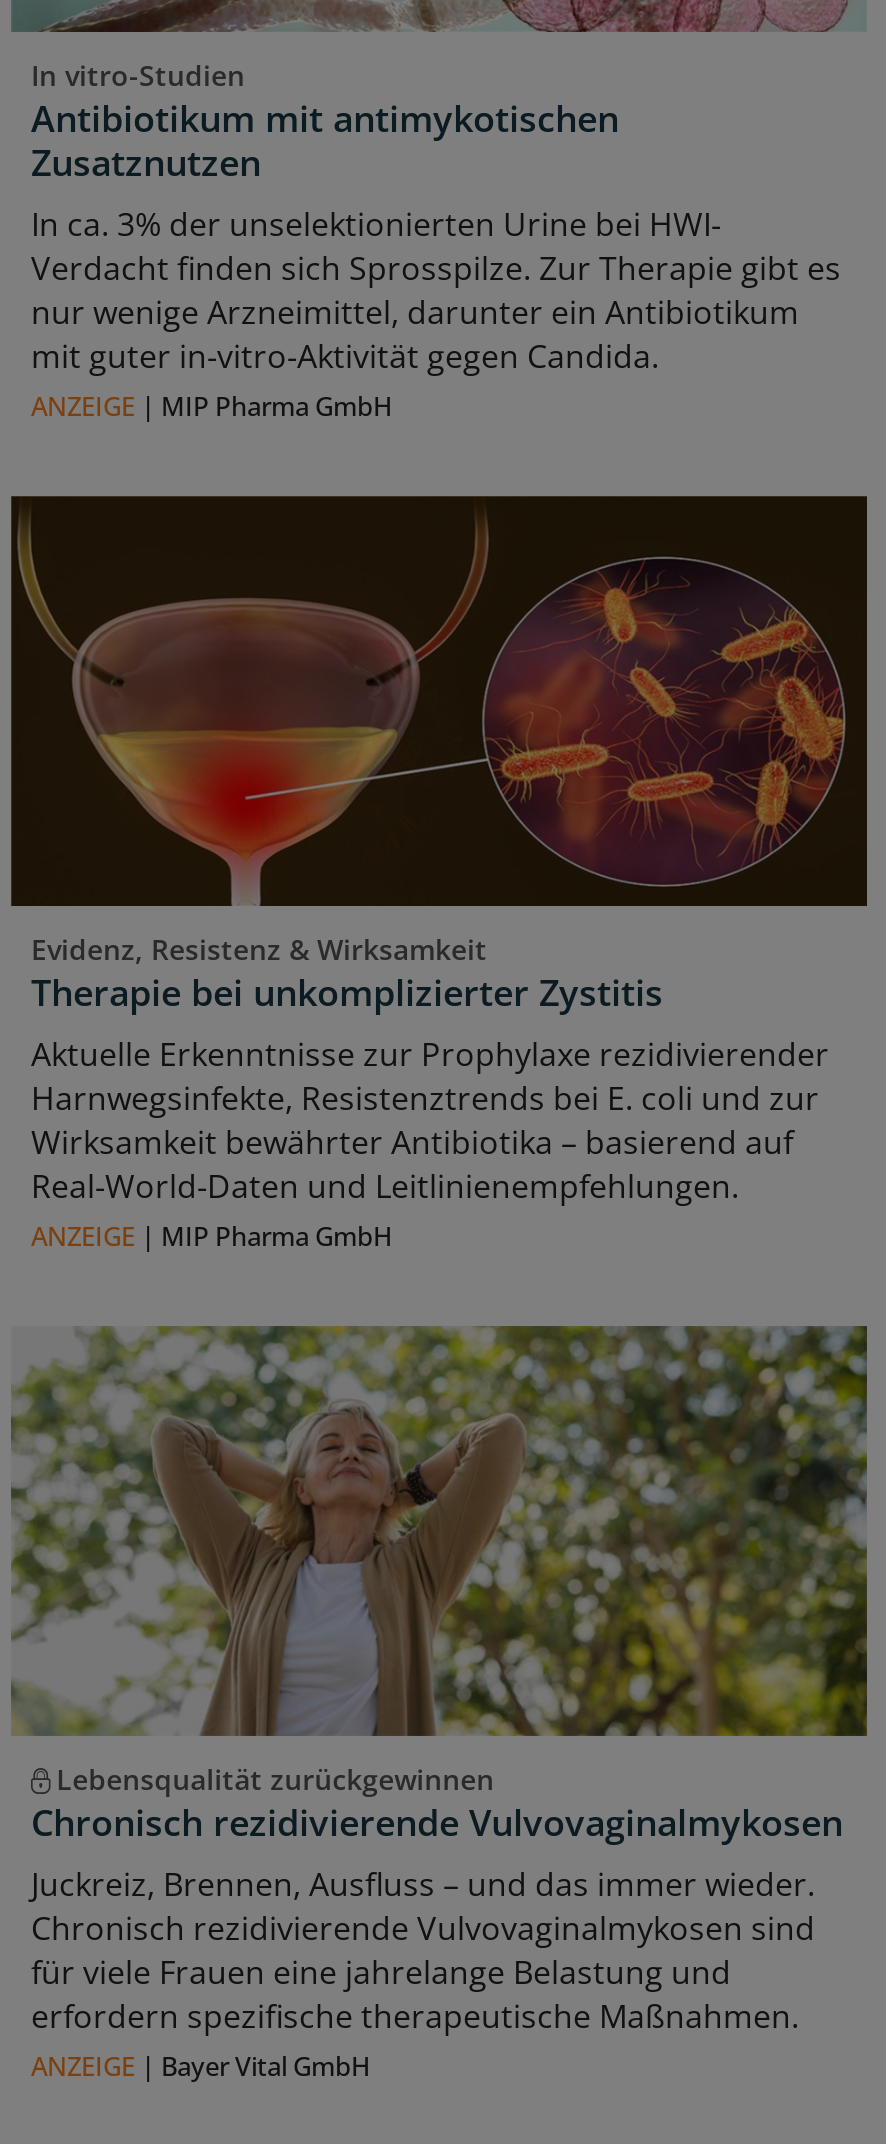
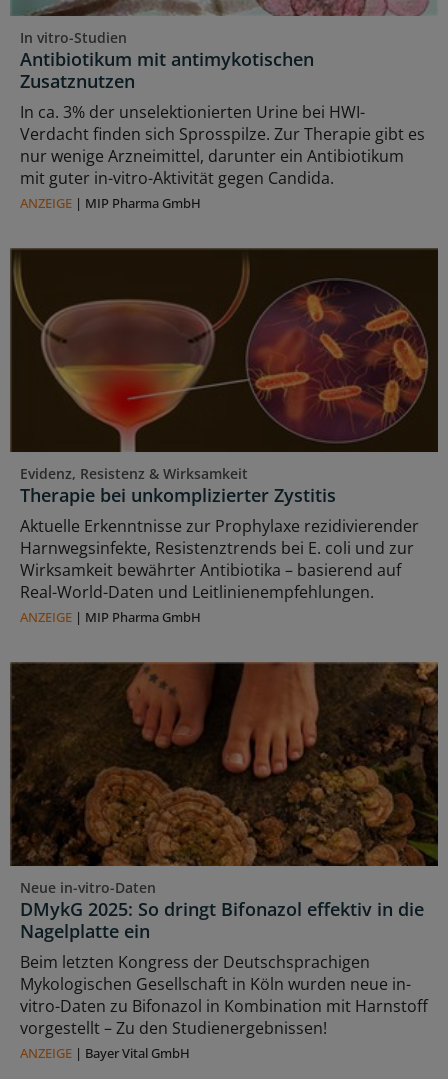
[11,1324,869,2037] [image] | Lebensqualität zurückgewinnen | Chronisch rezidivierende Vulvovaginalmykosen | Juckreiz, Brennen, Ausfluss – und das immer wieder. | Chronisch rezidivierende Vulvovaginalmykosen sind | für viele Frauen eine jahrelange Belastung und | erfordern spezifische therapeutische Maßnahmen. -> [9,661,439,1039] [image] | Neue in-vitro-Daten | DMykG 2025: So dringt Bifonazol effektiv in die | Nagelplatte ein | Beim letzten Kongress der Deutschsprachigen | Mykologischen Gesellschaft in Köln wurden neue in- | vitro-Daten zu Bifonazol in Kombination mit Harnstoff | vorgestellt – Zu den Studienergebnissen!

